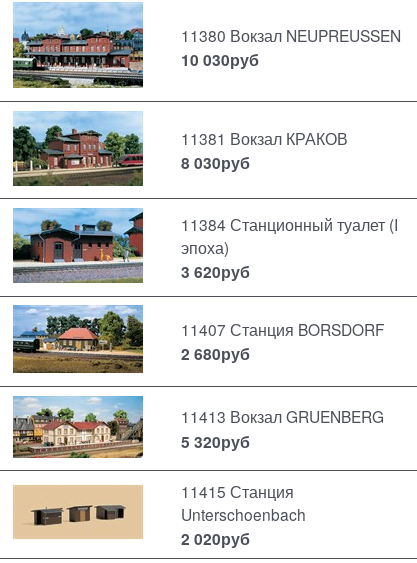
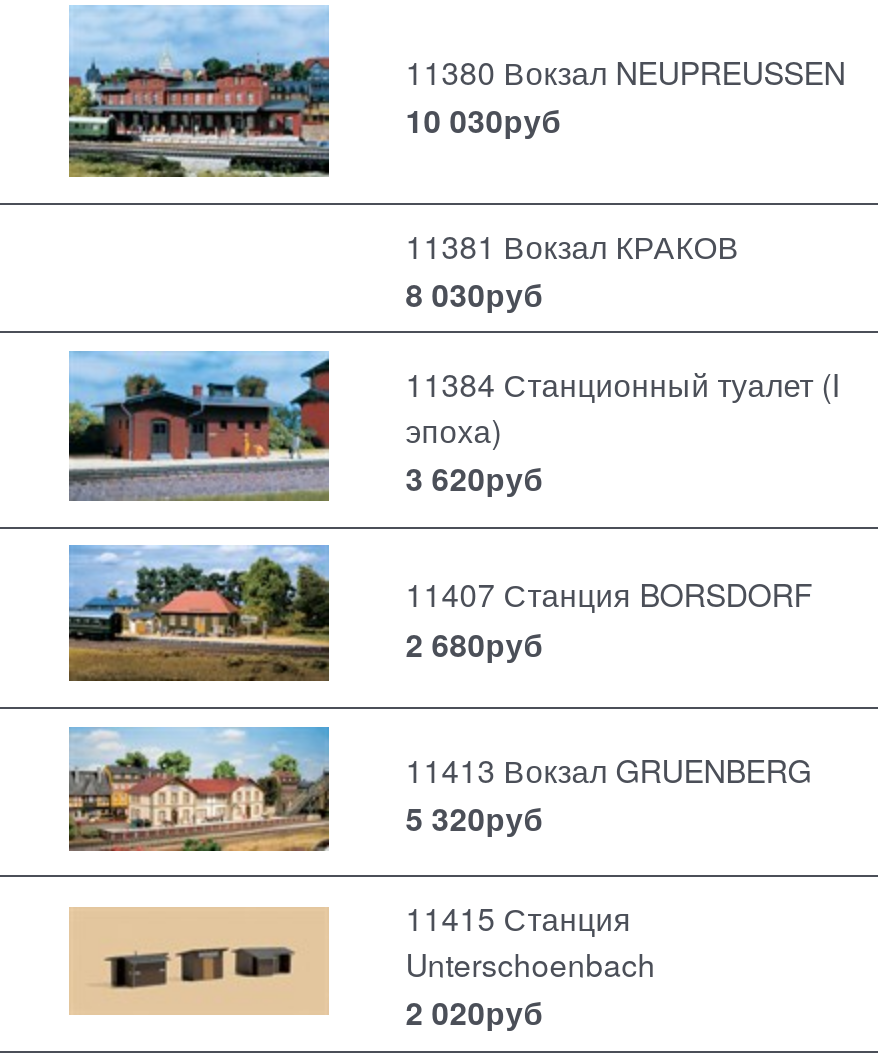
[12,110,144,187] [image] -> none

